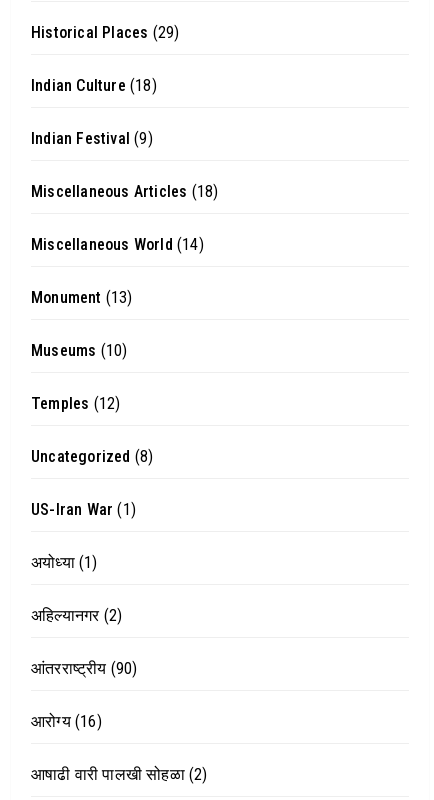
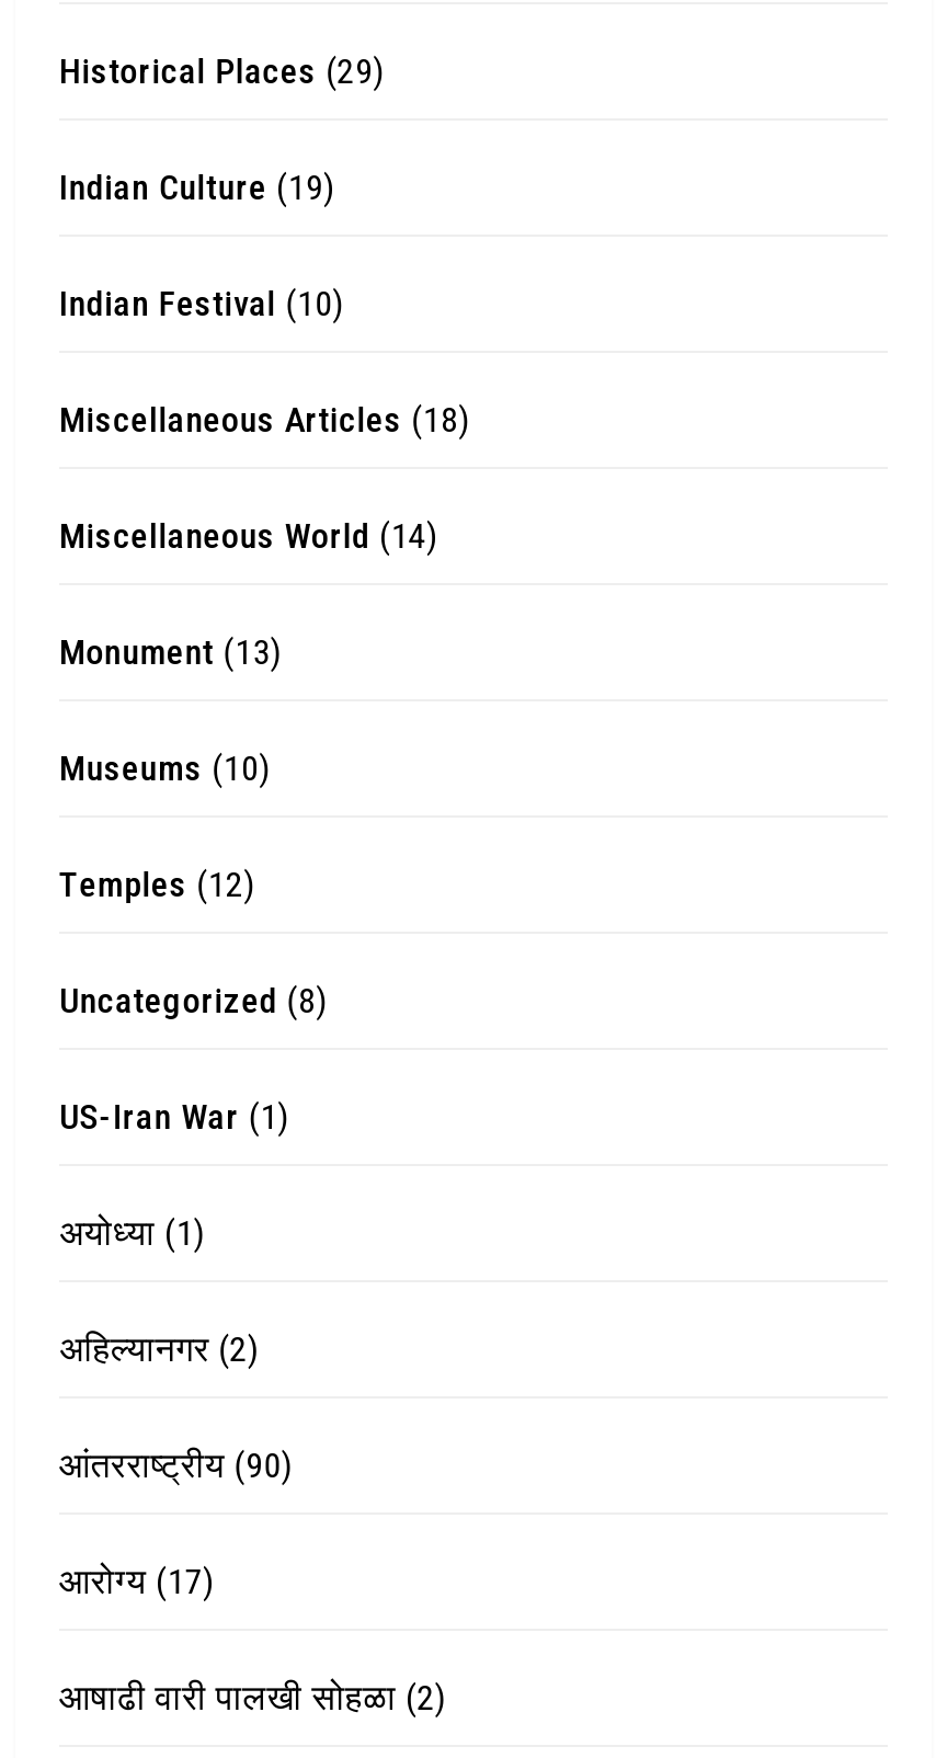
[31,76,157,95] Indian Culture (18) -> [59,166,335,207] Indian Culture (19)
[31,129,153,148] Indian Festival (9) -> [59,282,344,324] Indian Festival (10)
[31,712,102,731] आरोग्य (16) -> [59,1560,214,1601] आरोग्य (17)

